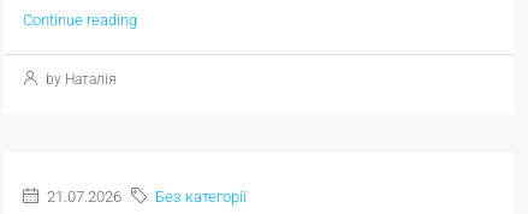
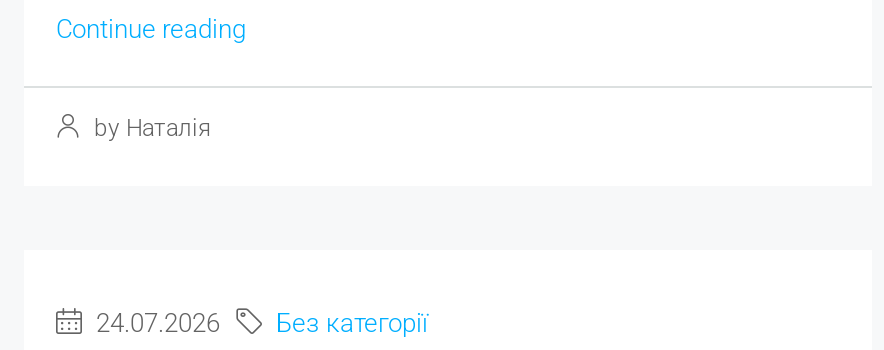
[43,188,247,206] 21.07.2026 Без категорії -> [90,308,428,338] 24.07.2026 Без категорії

